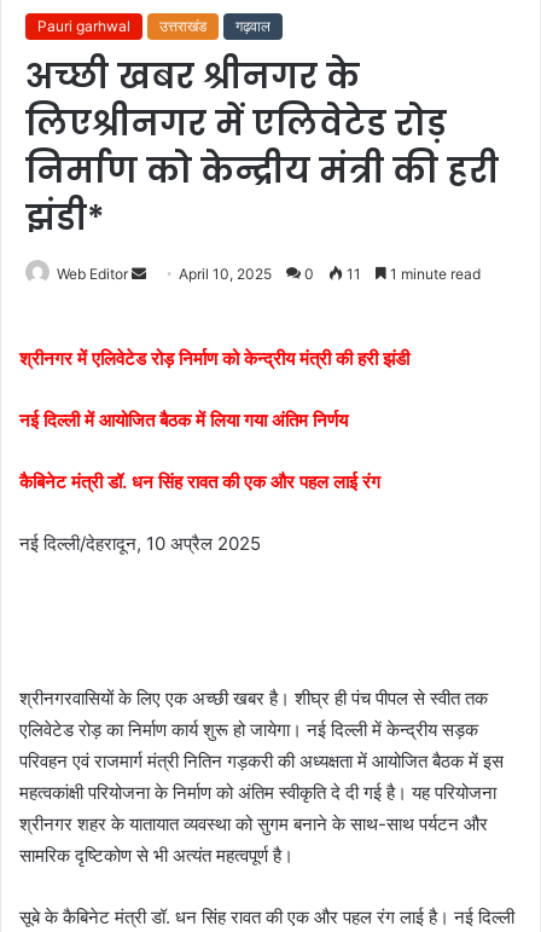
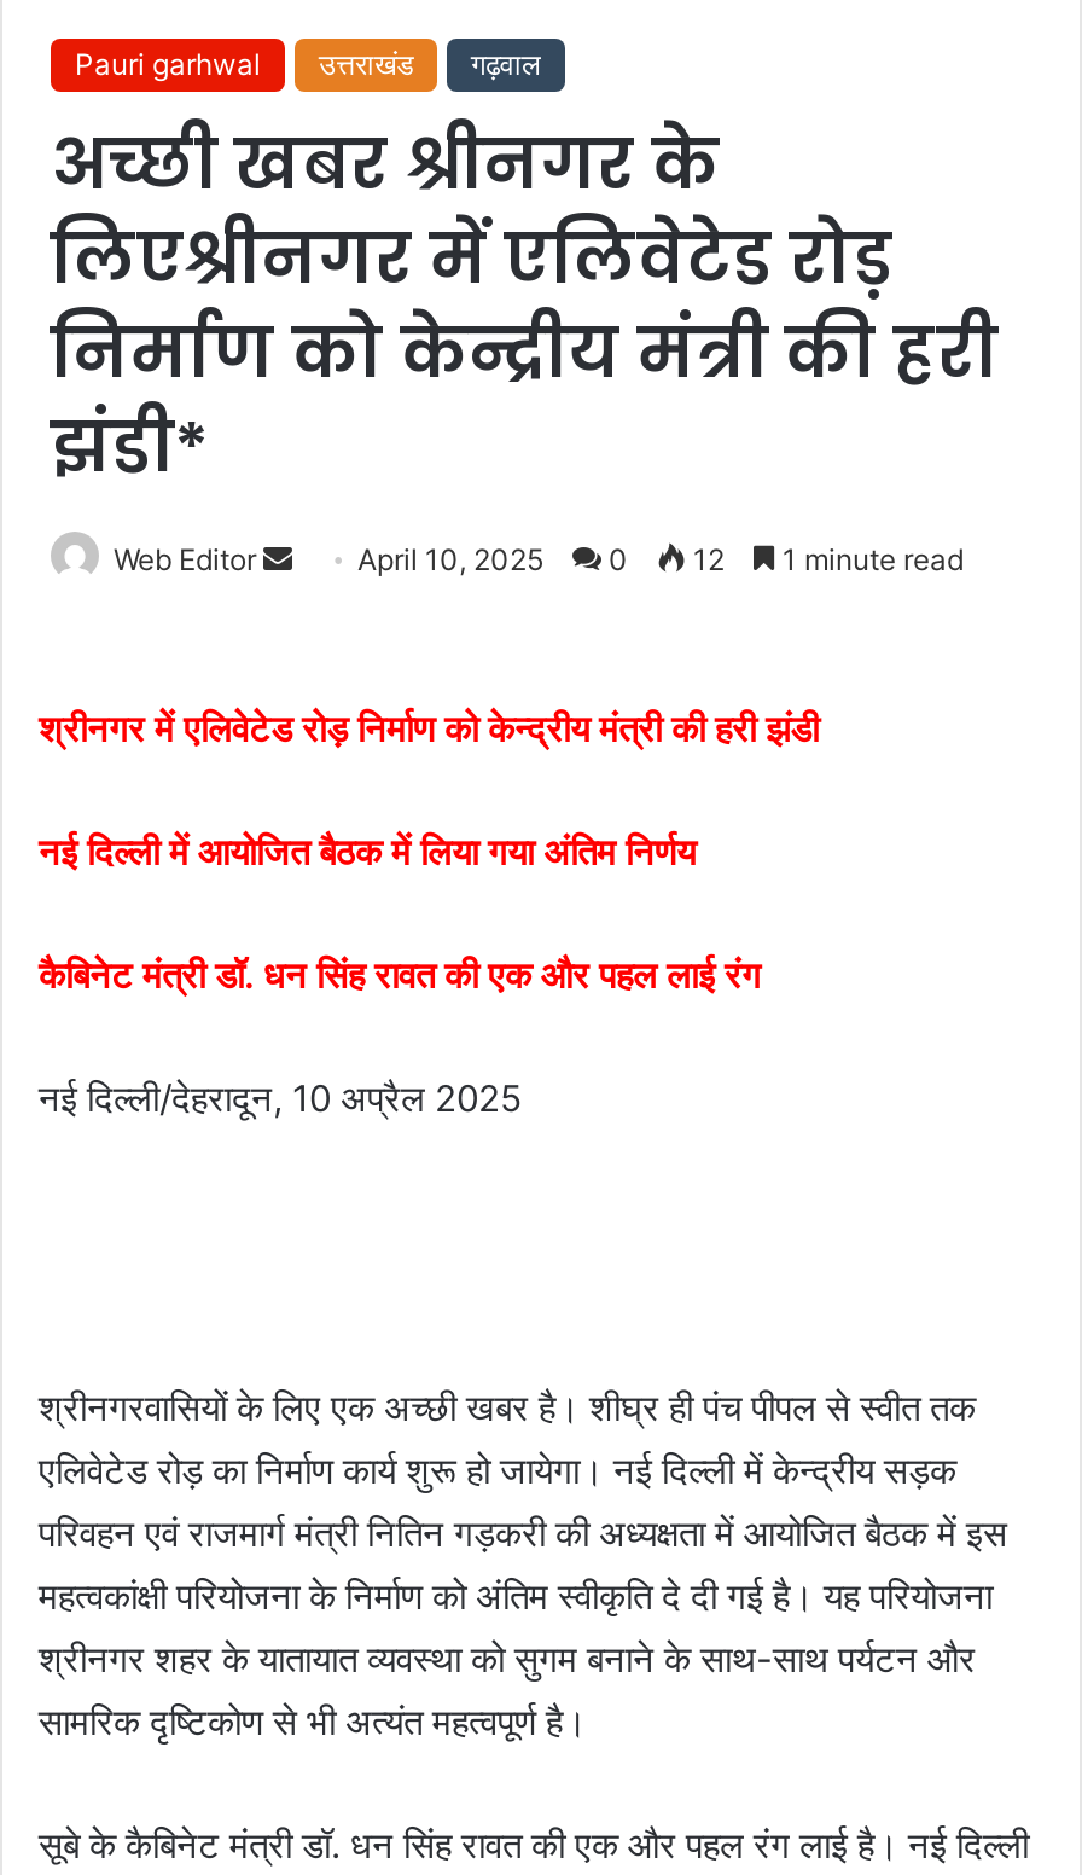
[343,264,361,283] 11 -> [686,541,725,577] 12

